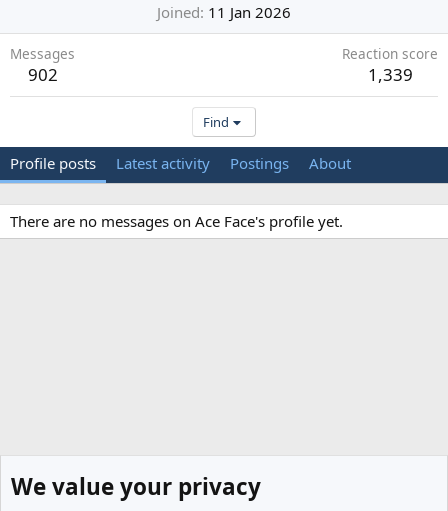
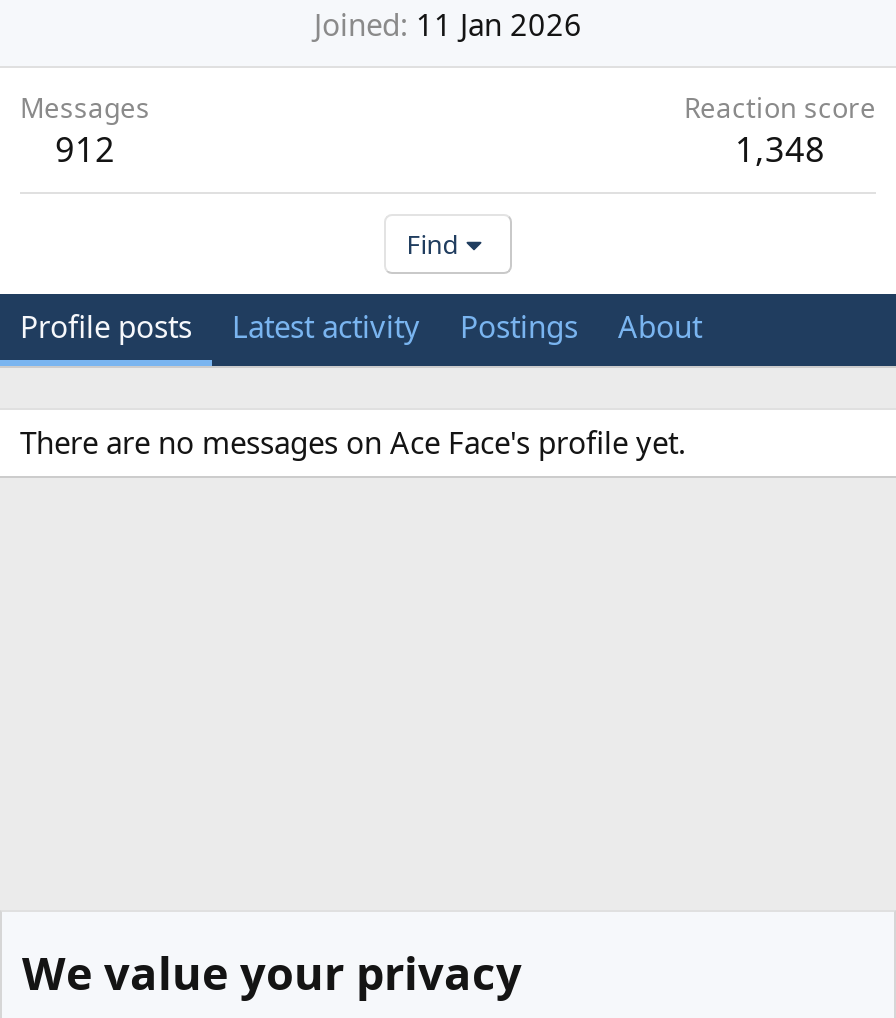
[27,63,57,86] 902 -> [55,126,115,172] 912
[367,63,412,86] 1,339 -> [735,126,825,172] 1,348

